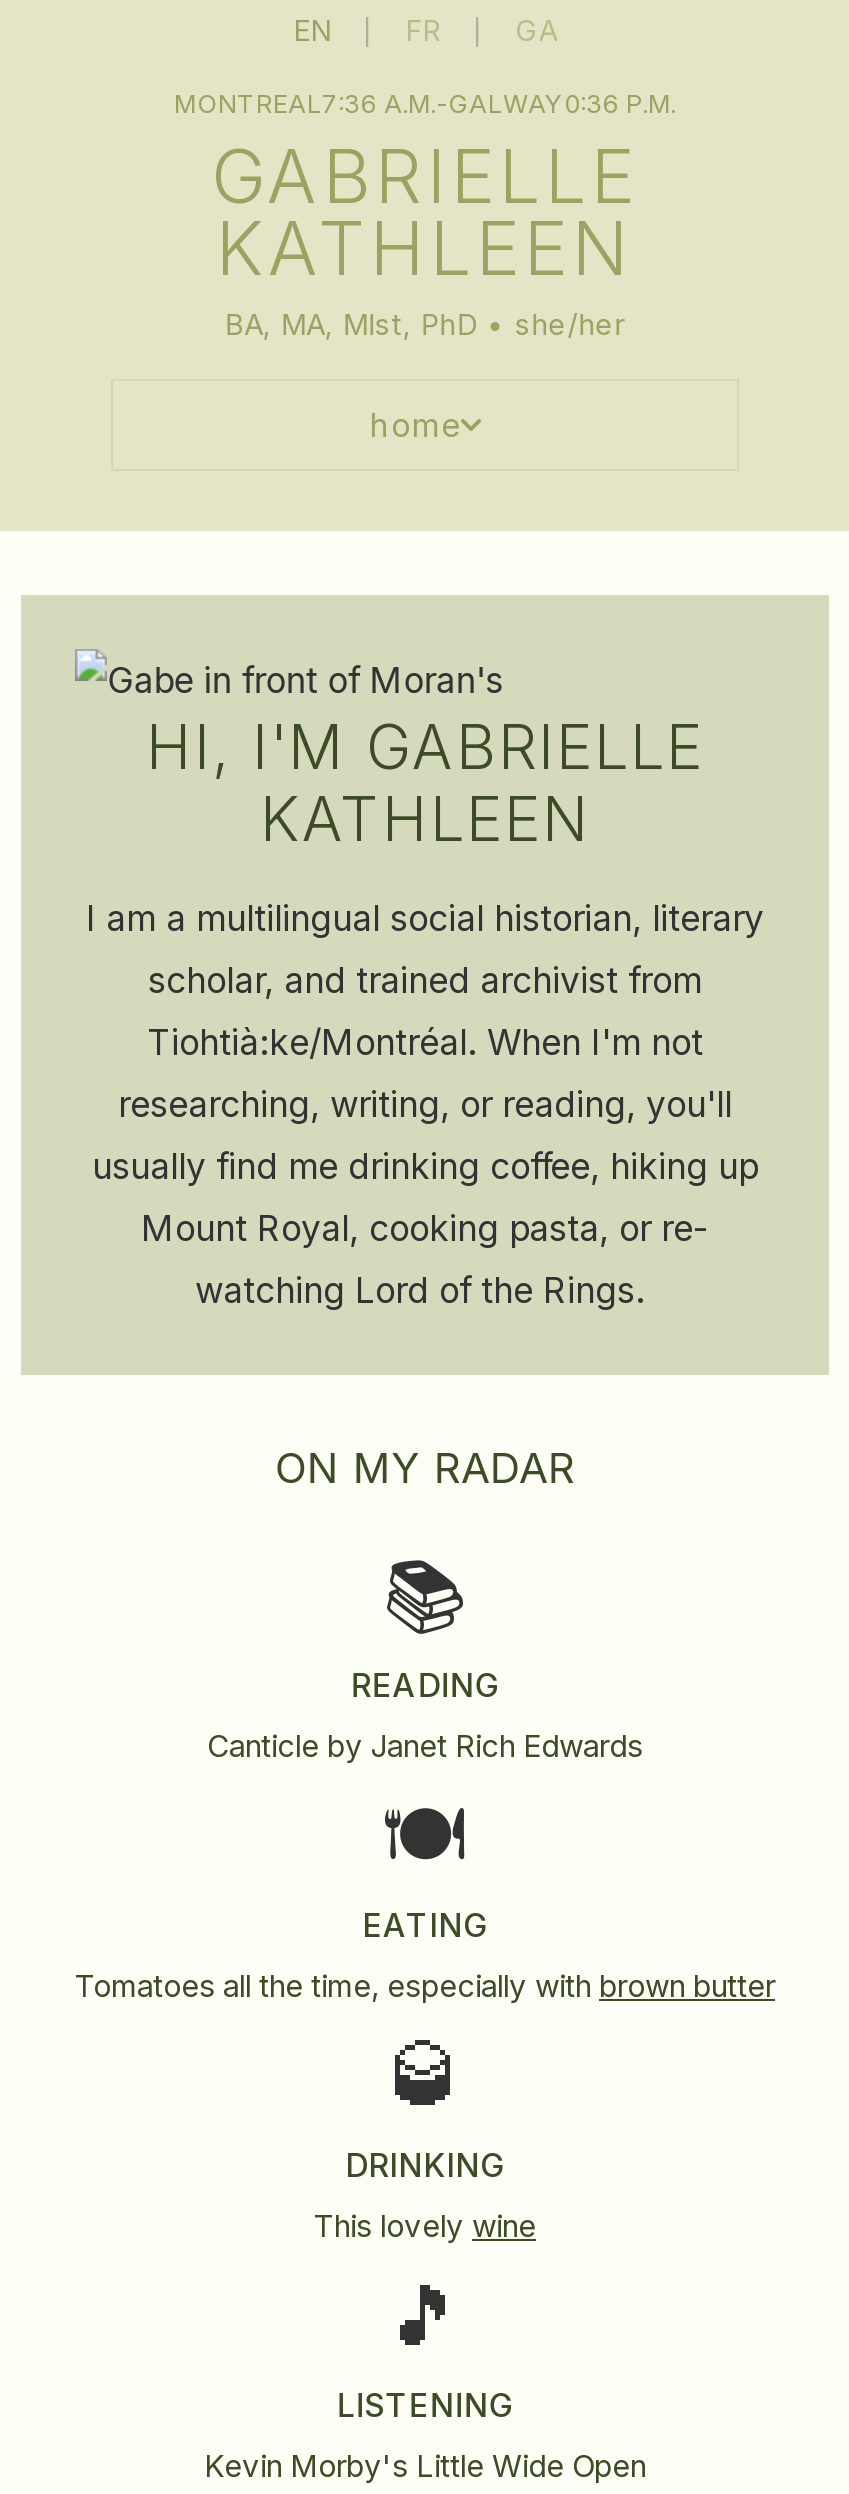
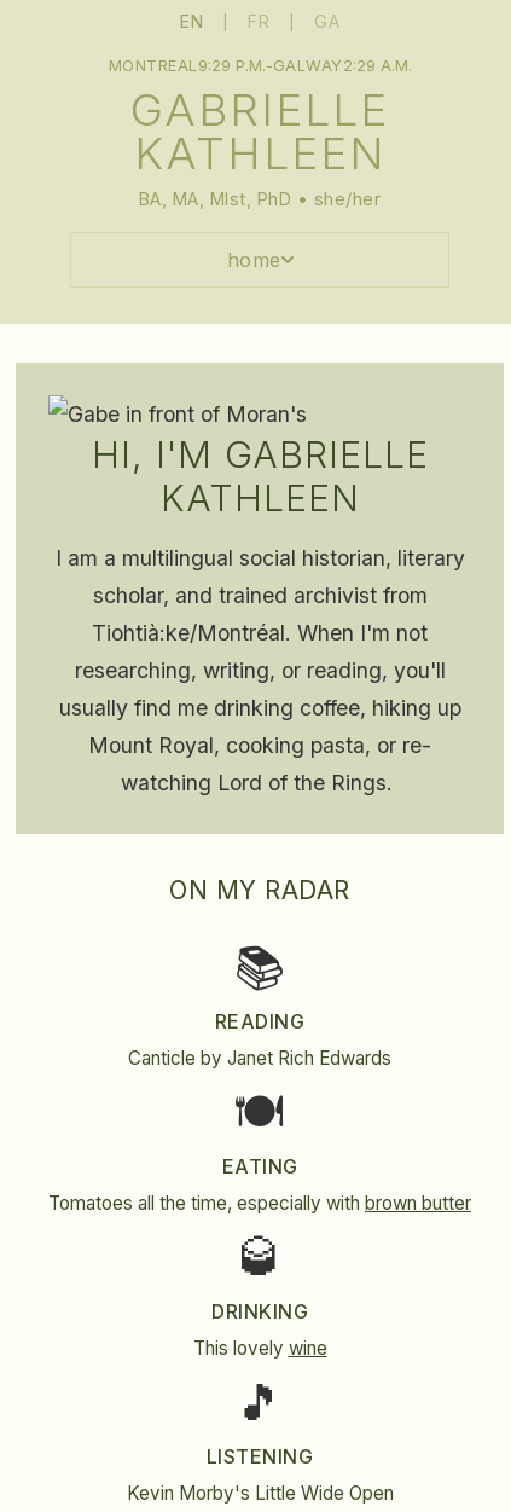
[174,89,676,119] MONTREAL7:36 A.M.-GALWAY0:36 P.M. -> [108,57,411,75] MONTREAL9:29 P.M.-GALWAY2:29 A.M.

